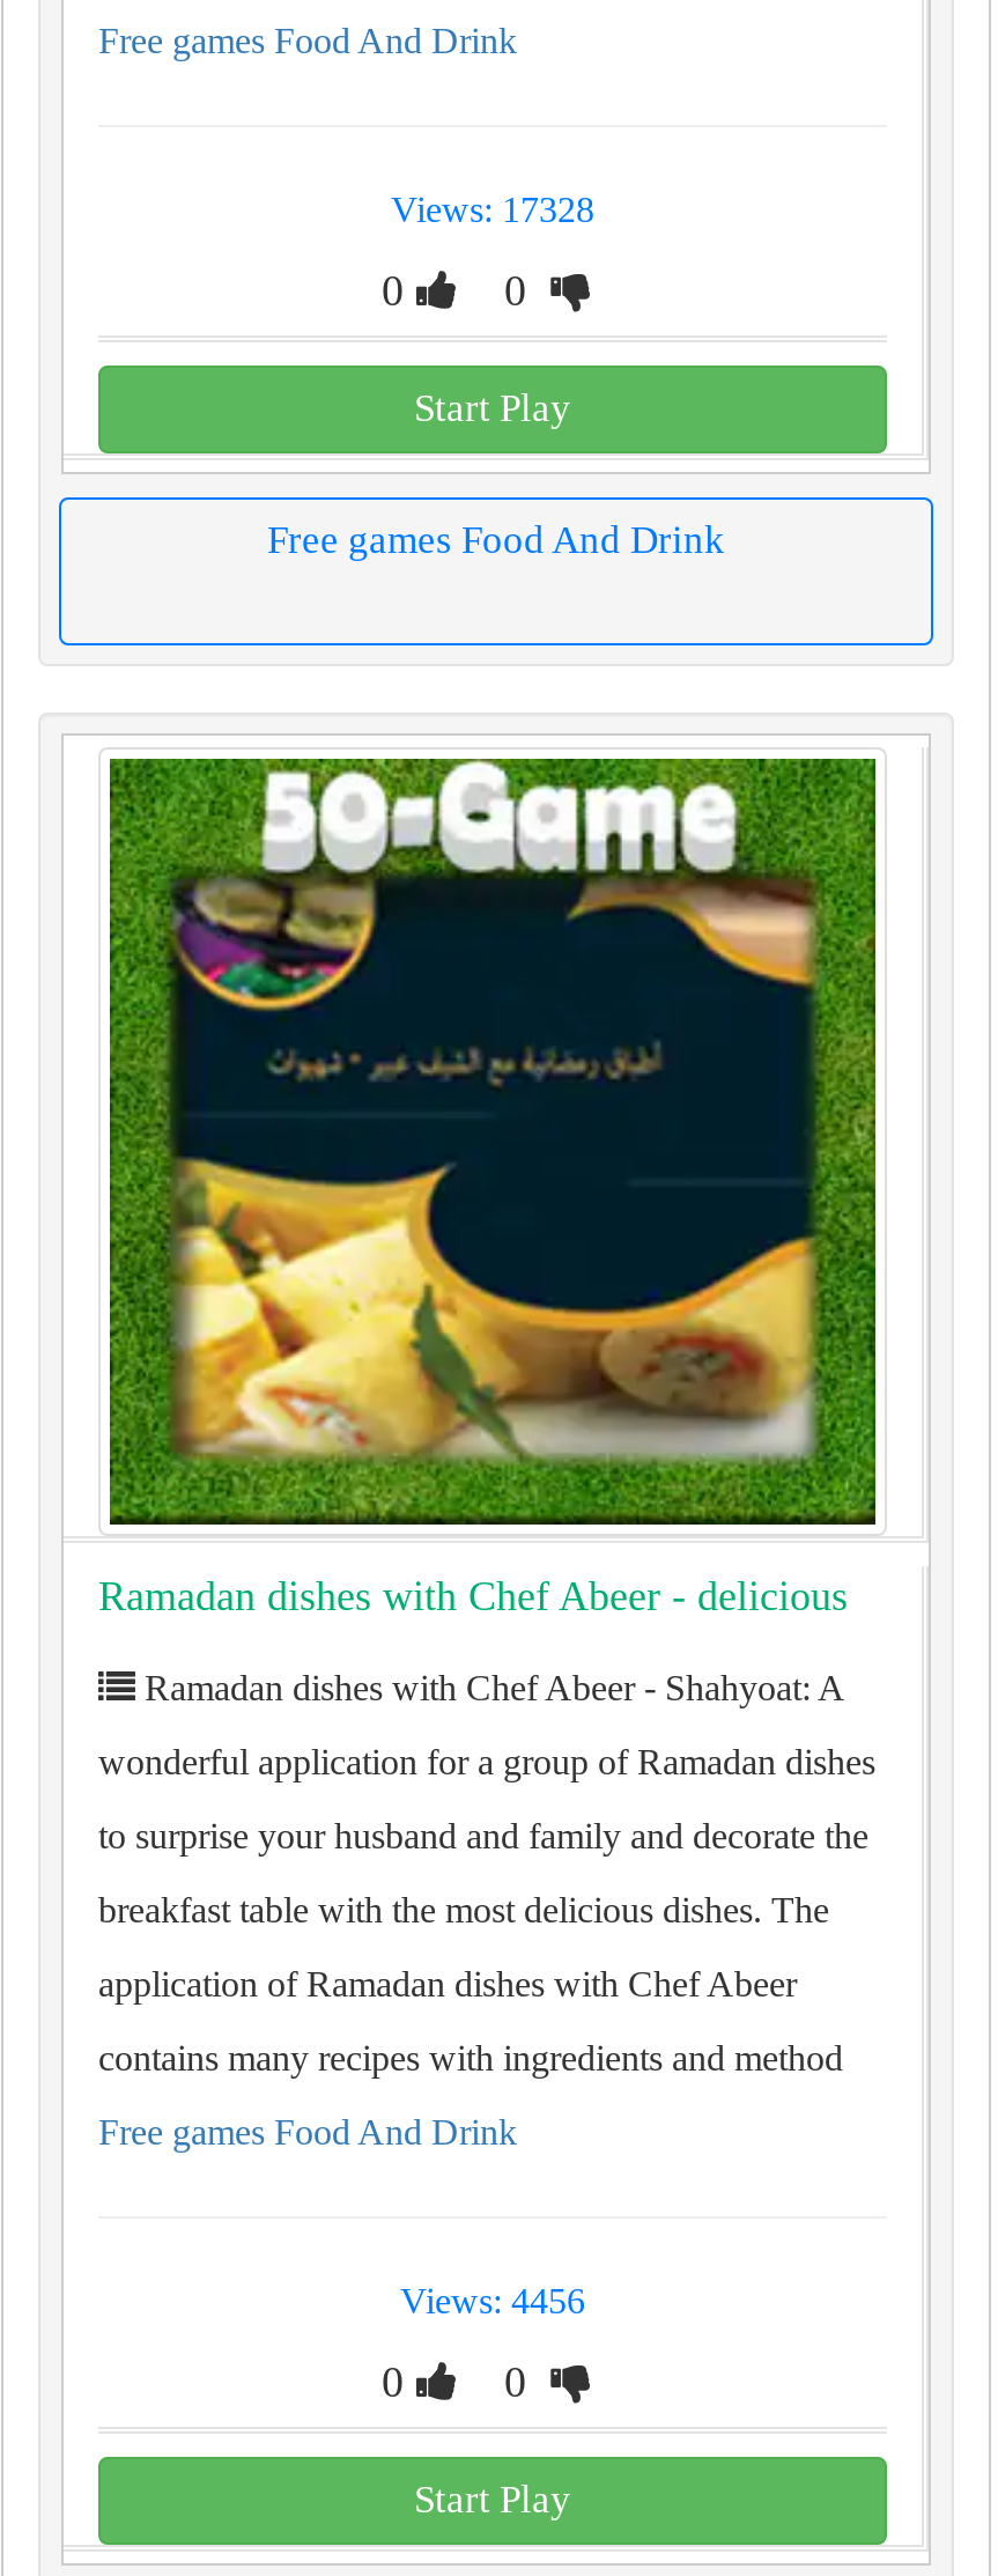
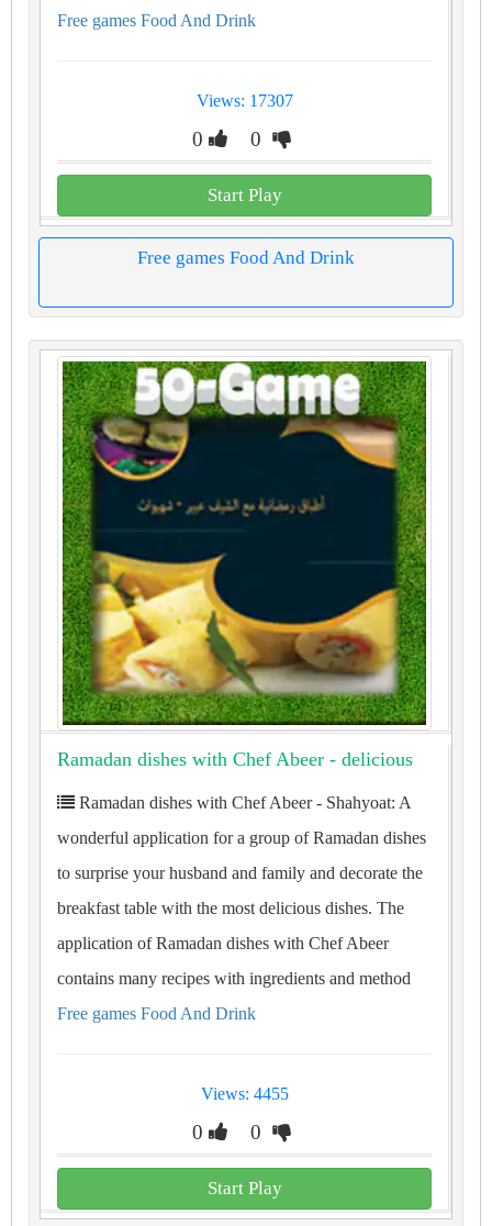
[391,190,594,229] Views: 17328 -> [196,91,293,110] Views: 17307
[400,2281,585,2320] Views: 4456 -> [200,1084,288,1103] Views: 4455

